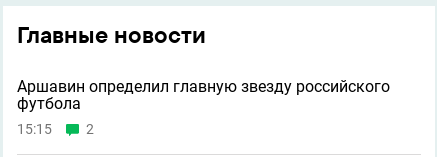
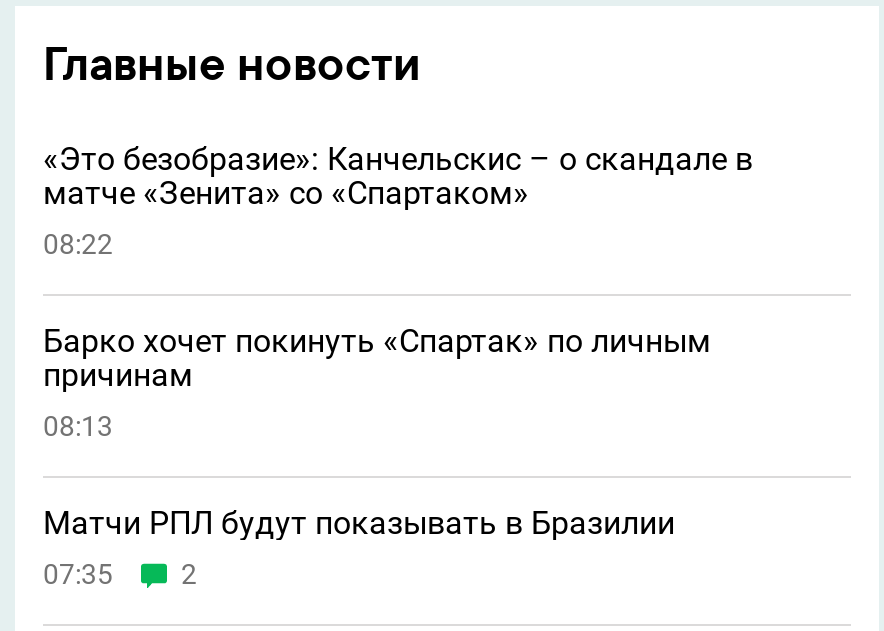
[17,77,390,137] Аршавин определил главную звезду российского | футбола | 15:15 -> [43,140,753,590] «Это безобразие»: Канчельскис – о скандале в | матче «Зенита» со «Спартаком» | 08:22 | Барко хочет покинуть «Спартак» по личным | причинам | 08:13 | Матчи РПЛ будут показывать в Бразилии | 07:35

